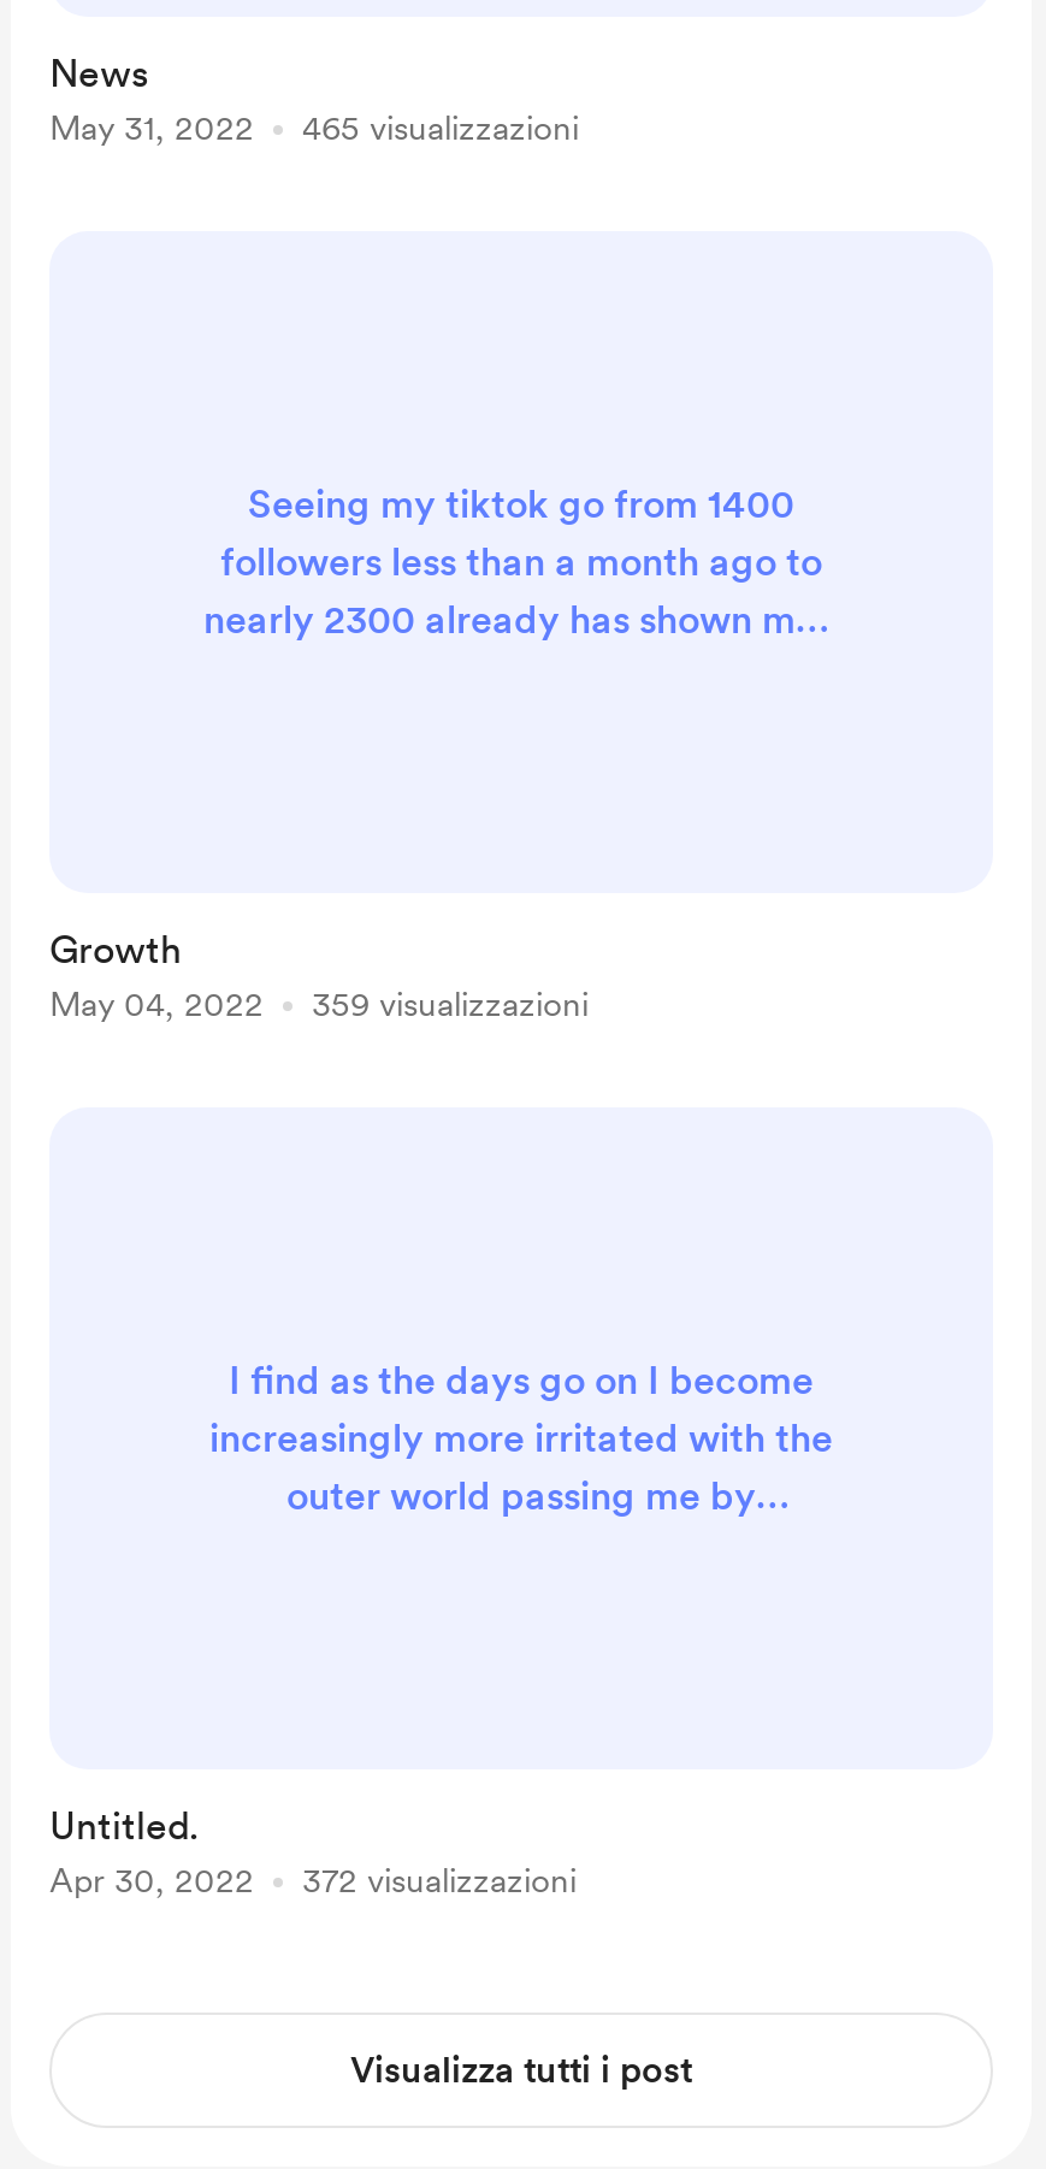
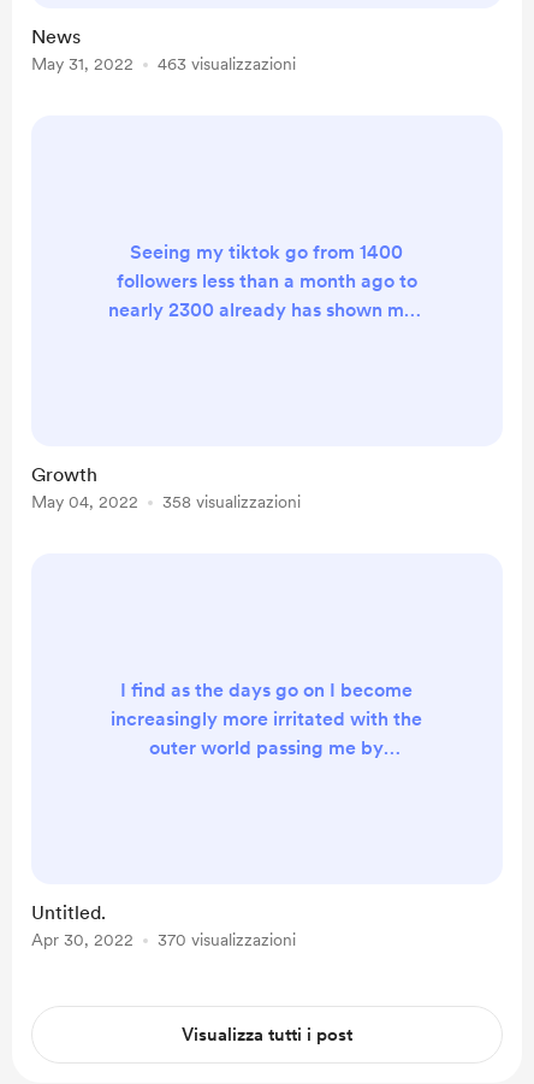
[302,108,579,147] 465 visualizzazioni -> [158,54,296,73] 463 visualizzazioni
[312,985,589,1023] 359 visualizzazioni -> [162,492,301,511] 358 visualizzazioni
[302,1861,577,1899] 372 visualizzazioni -> [158,930,296,949] 370 visualizzazioni

